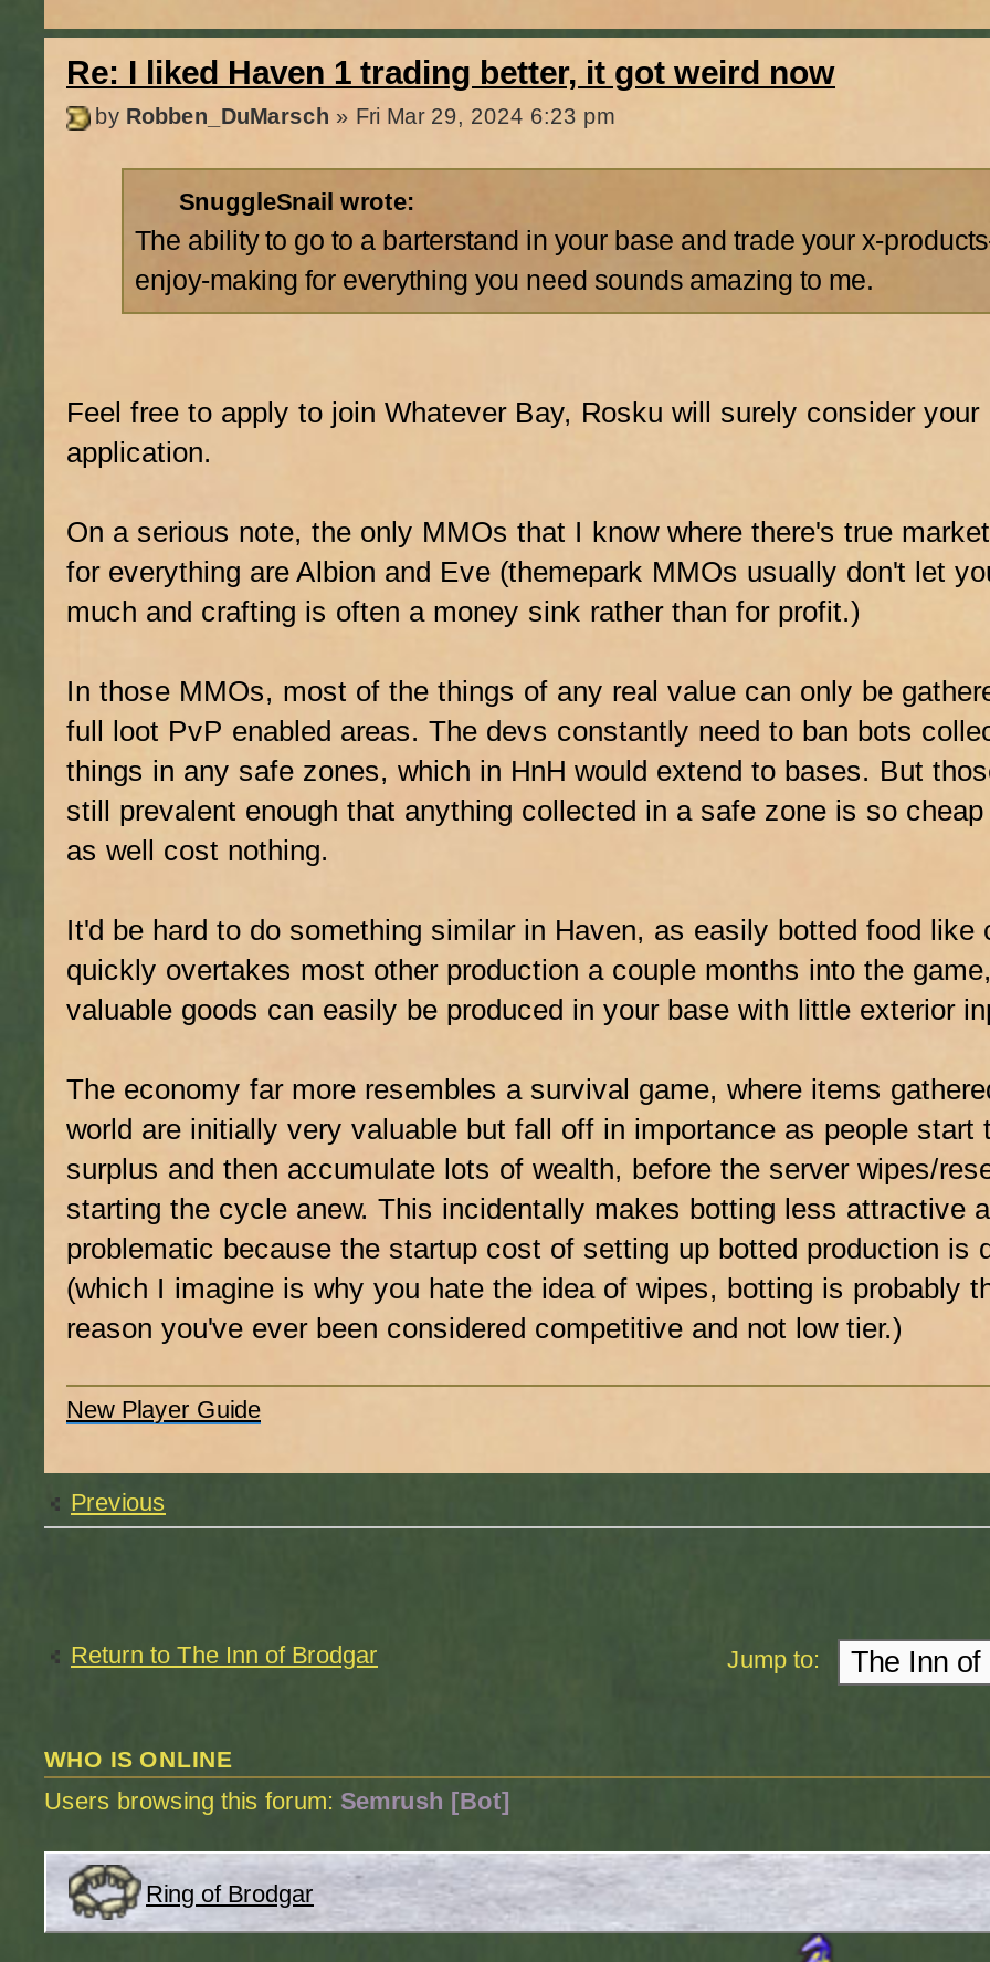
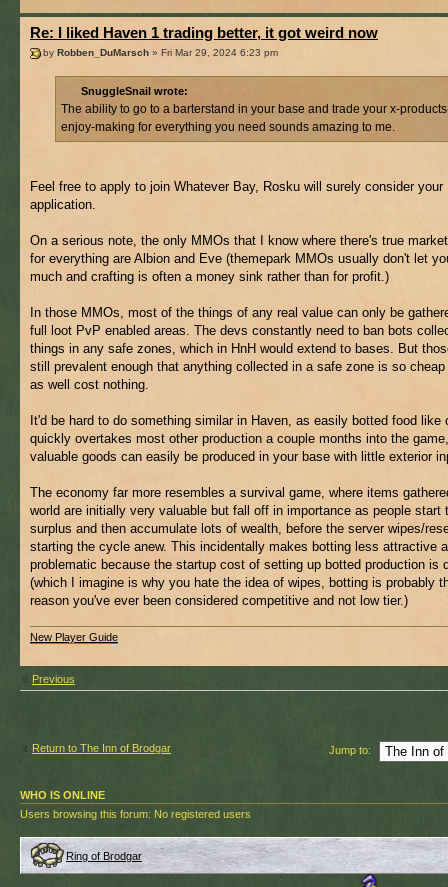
[44,1786,510,1813] Users browsing this forum: Semrush [Bot] -> [20,807,251,819] Users browsing this forum: No registered users

